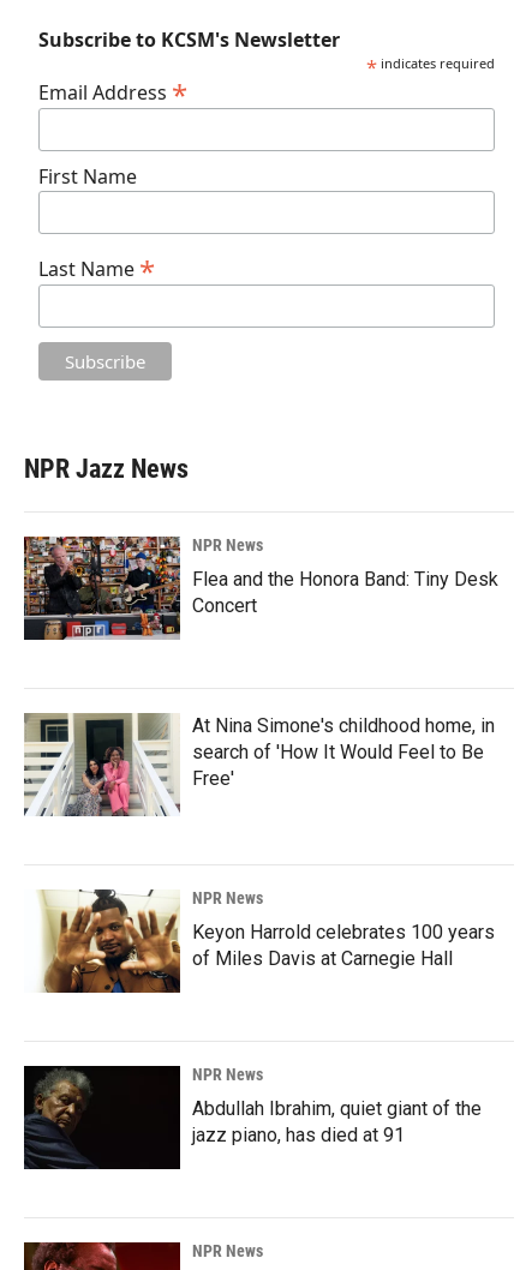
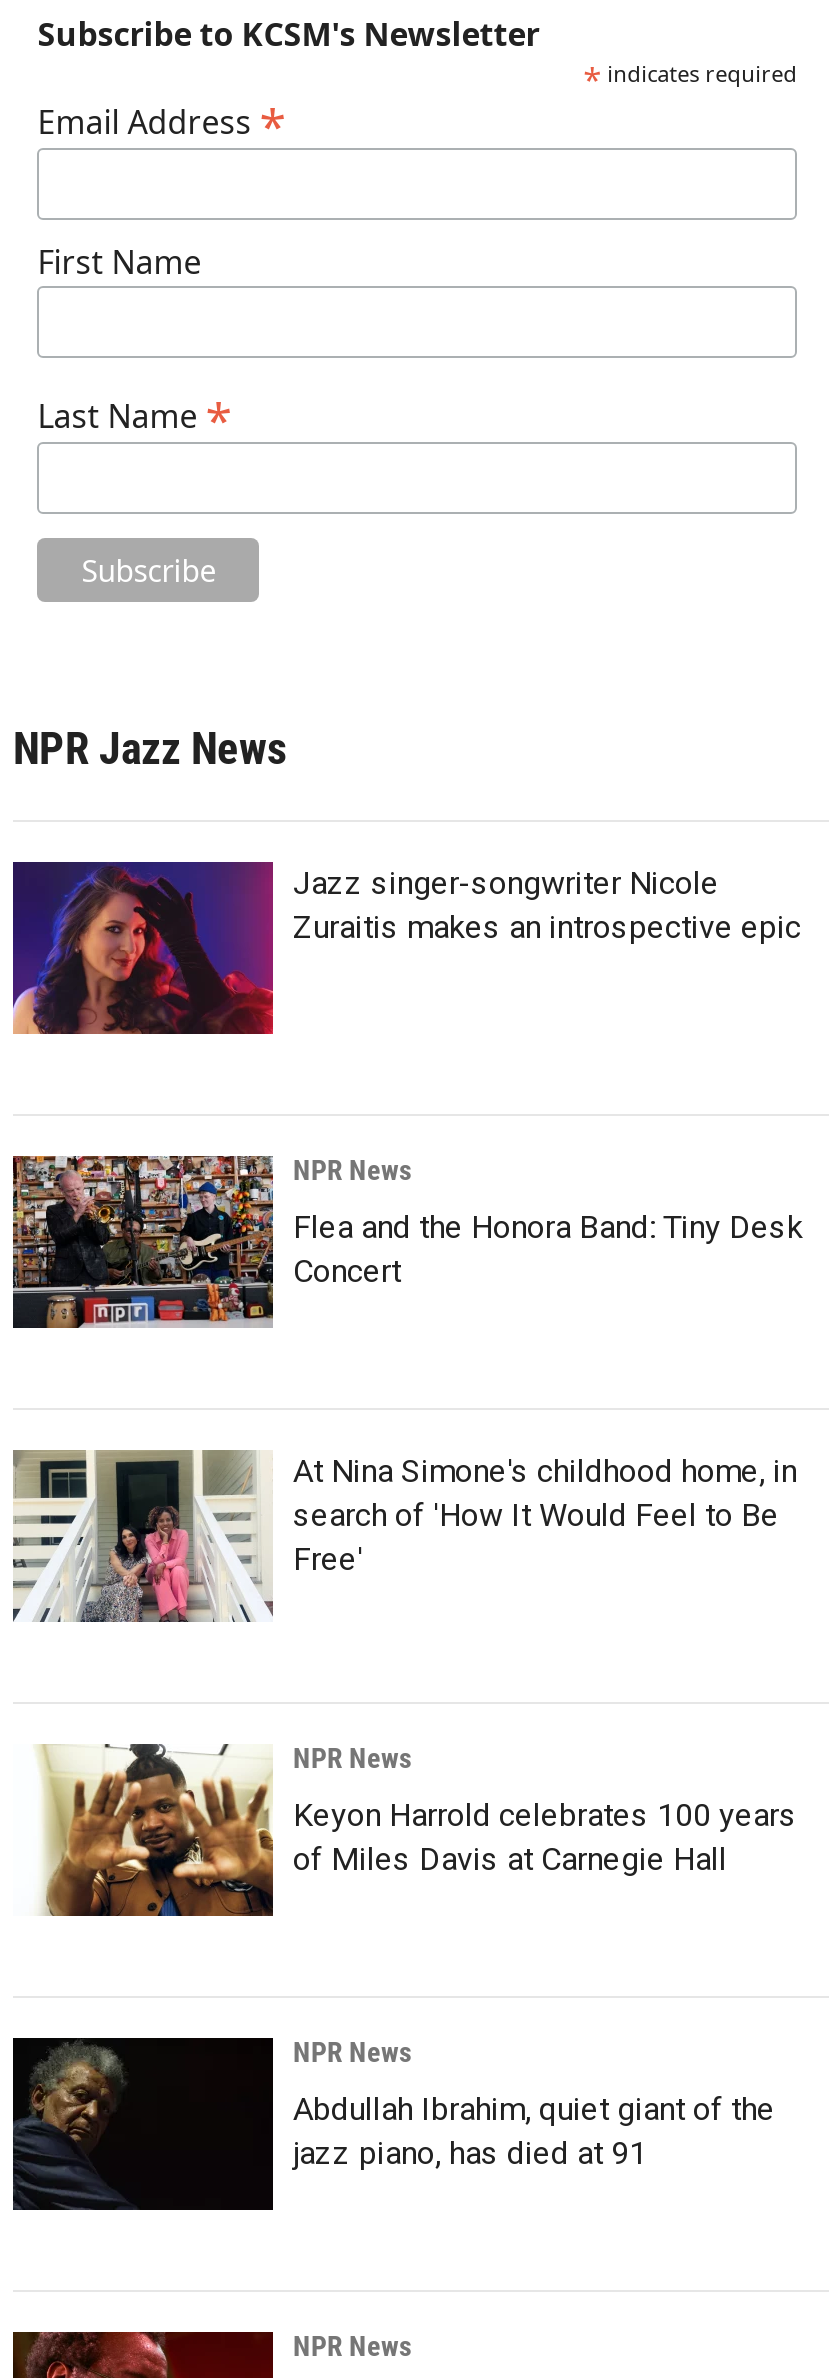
none -> [11,860,801,1036] [image] | Jazz singer-songwriter Nicole | Zuraitis makes an introspective epic

